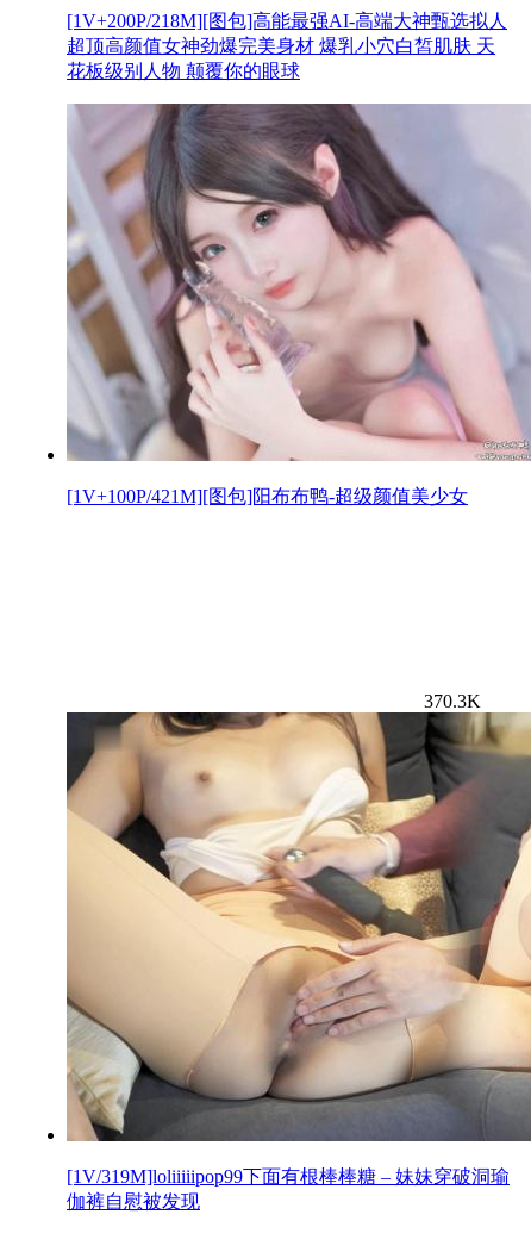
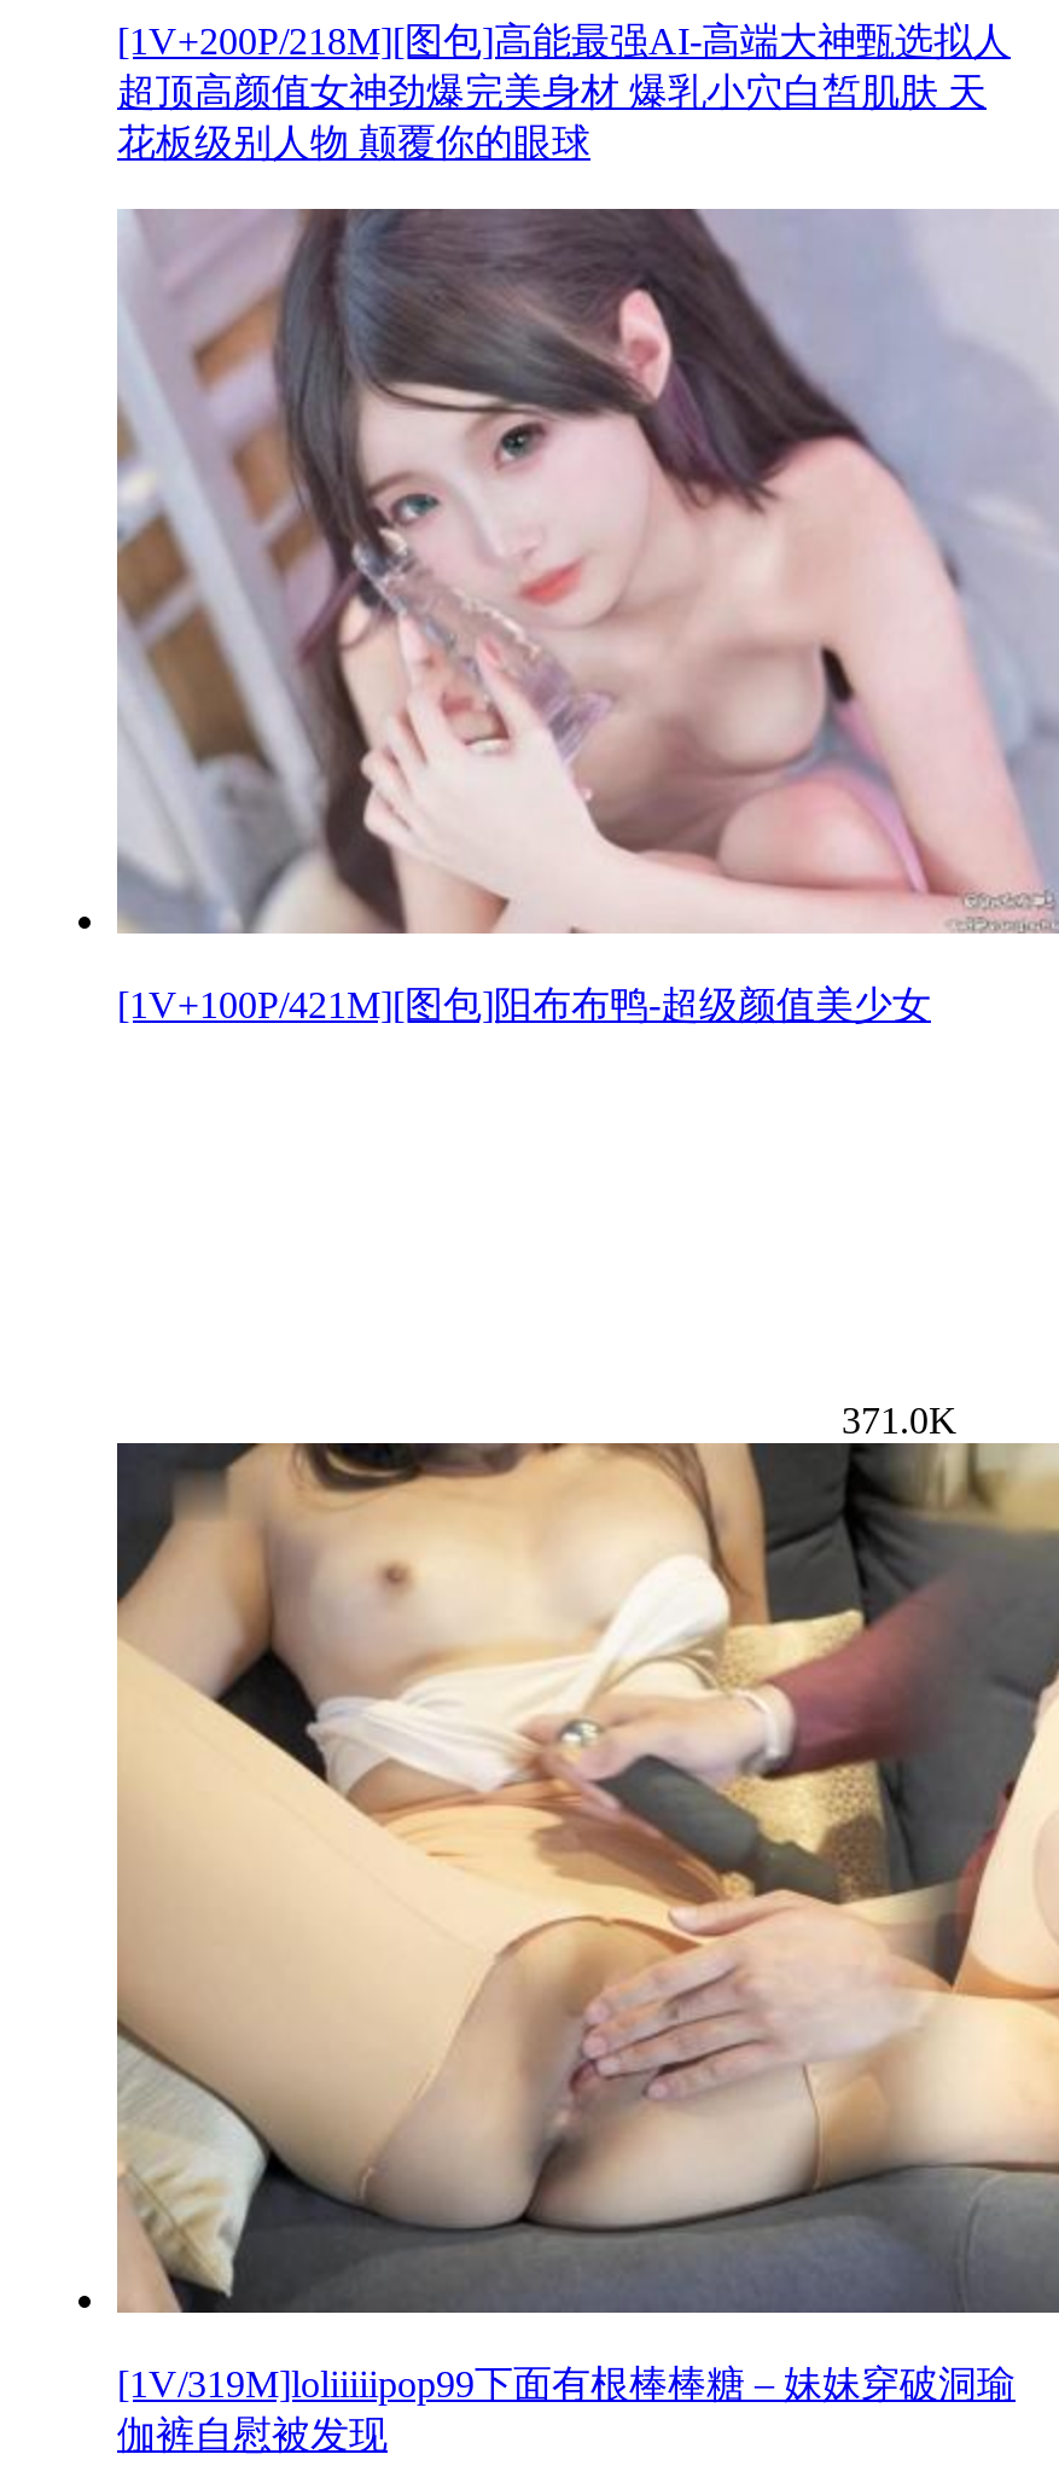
[424,691,481,711] 370.3K -> [842,1400,958,1441] 371.0K

